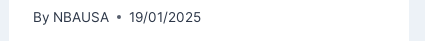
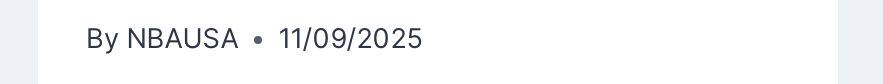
[33,9,201,25] By NBAUSA 19/01/2025 -> [86,22,422,54] By NBAUSA 11/09/2025

